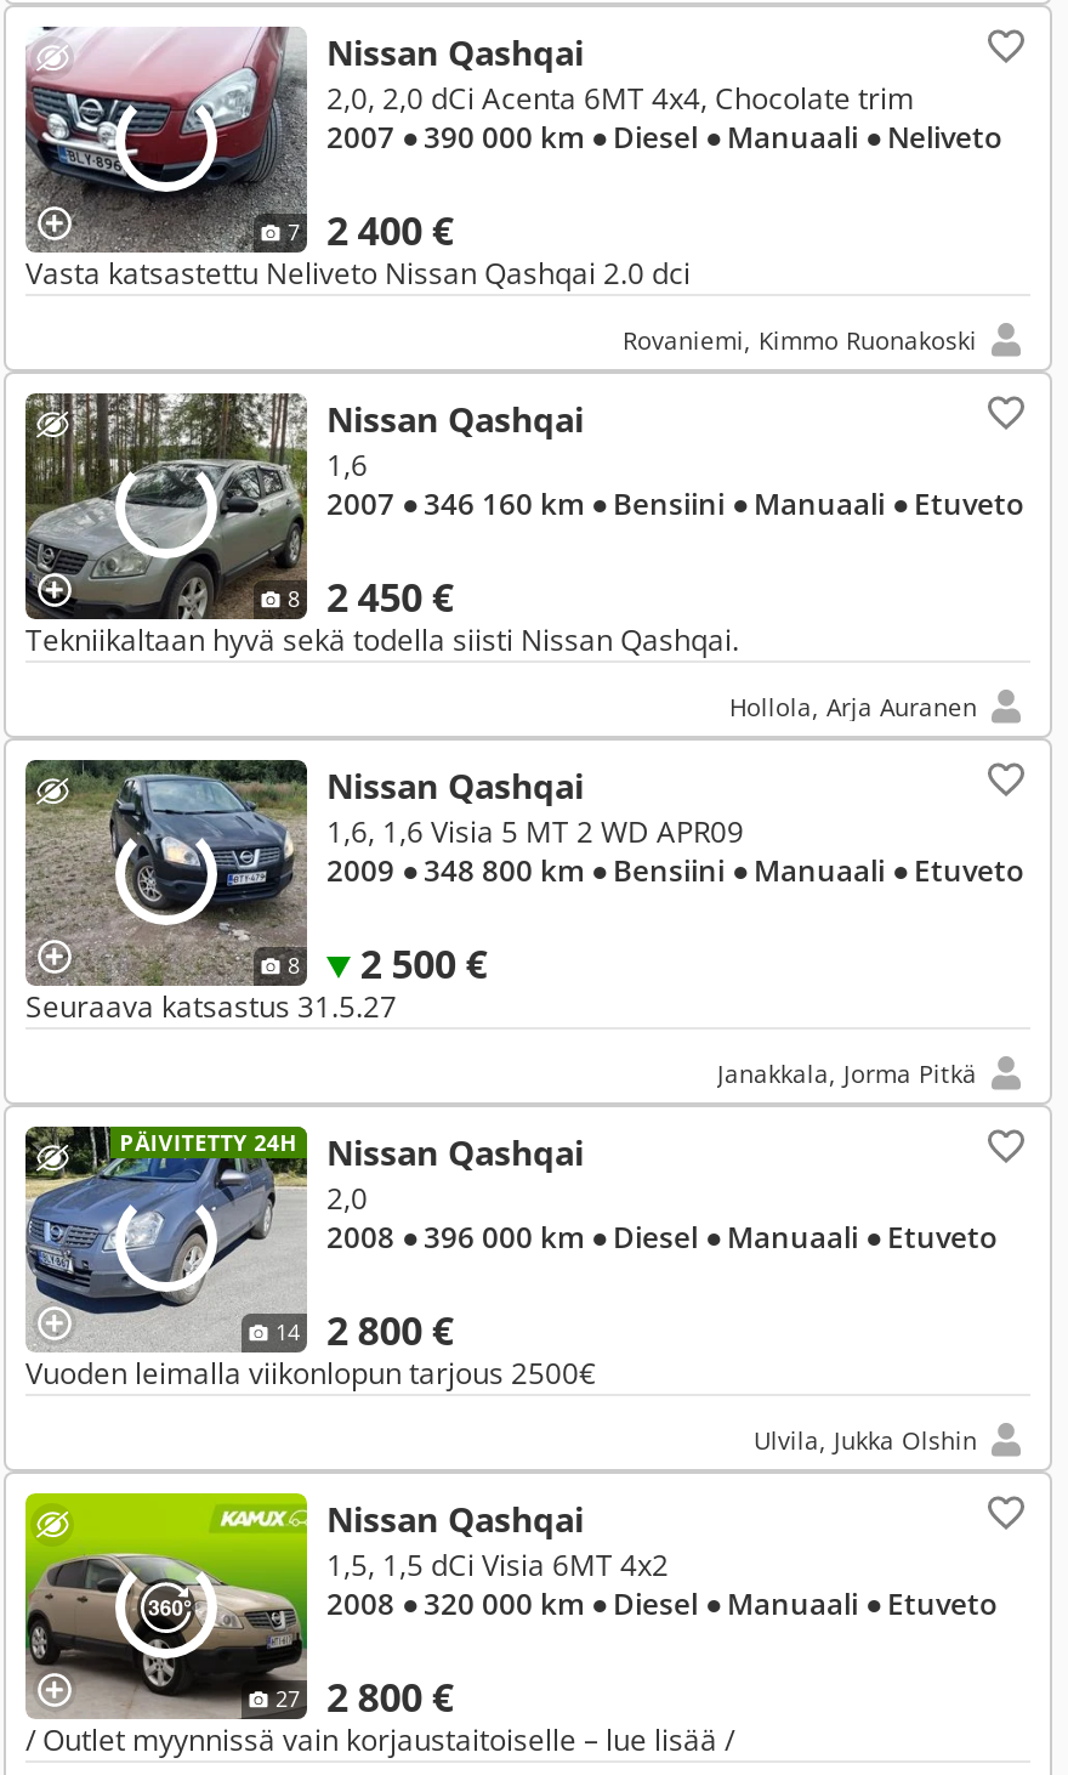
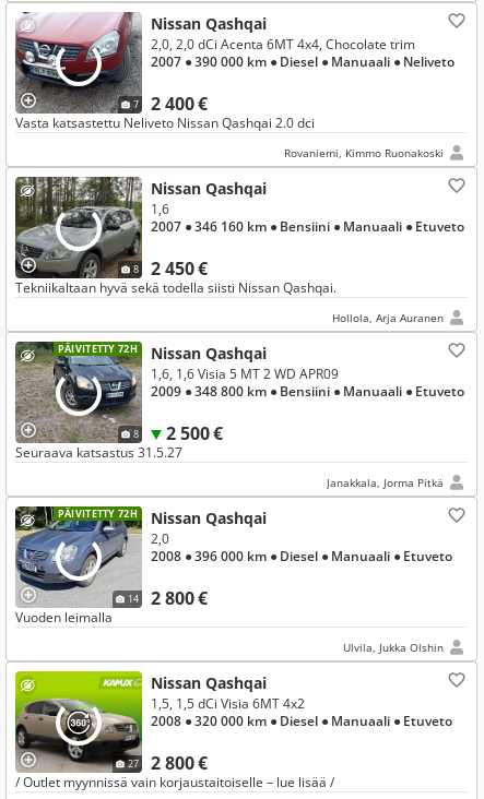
none -> [58,342,138,356] PÄIVITETTY 72H
[120,1127,584,1175] PÄIVITETTY 24H Nissan Qashqai -> [58,506,267,528] PÄIVITETTY 72H Nissan Qashqai
[25,1352,596,1394] Vuoden leimalla viikonlopun tarjous 2500€ -> [15,608,113,627] Vuoden leimalla

